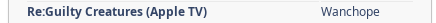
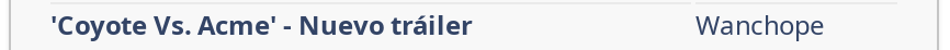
[27,3,207,20] Re:Guilty Creatures (Apple TV) -> [50,6,472,43] 'Coyote Vs. Acme' - Nuevo tráiler

